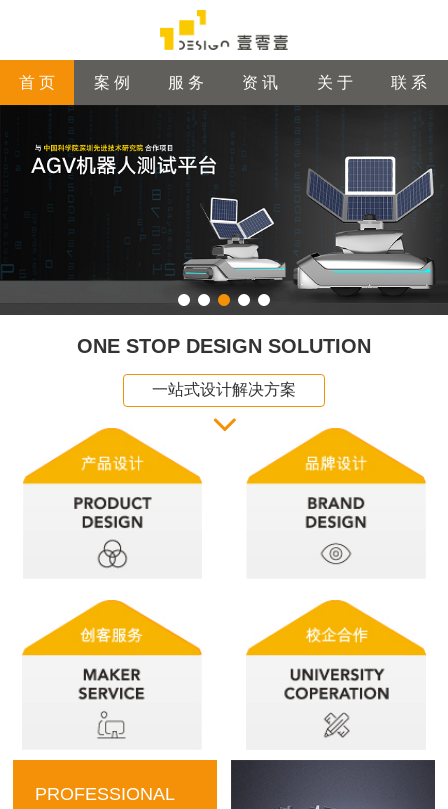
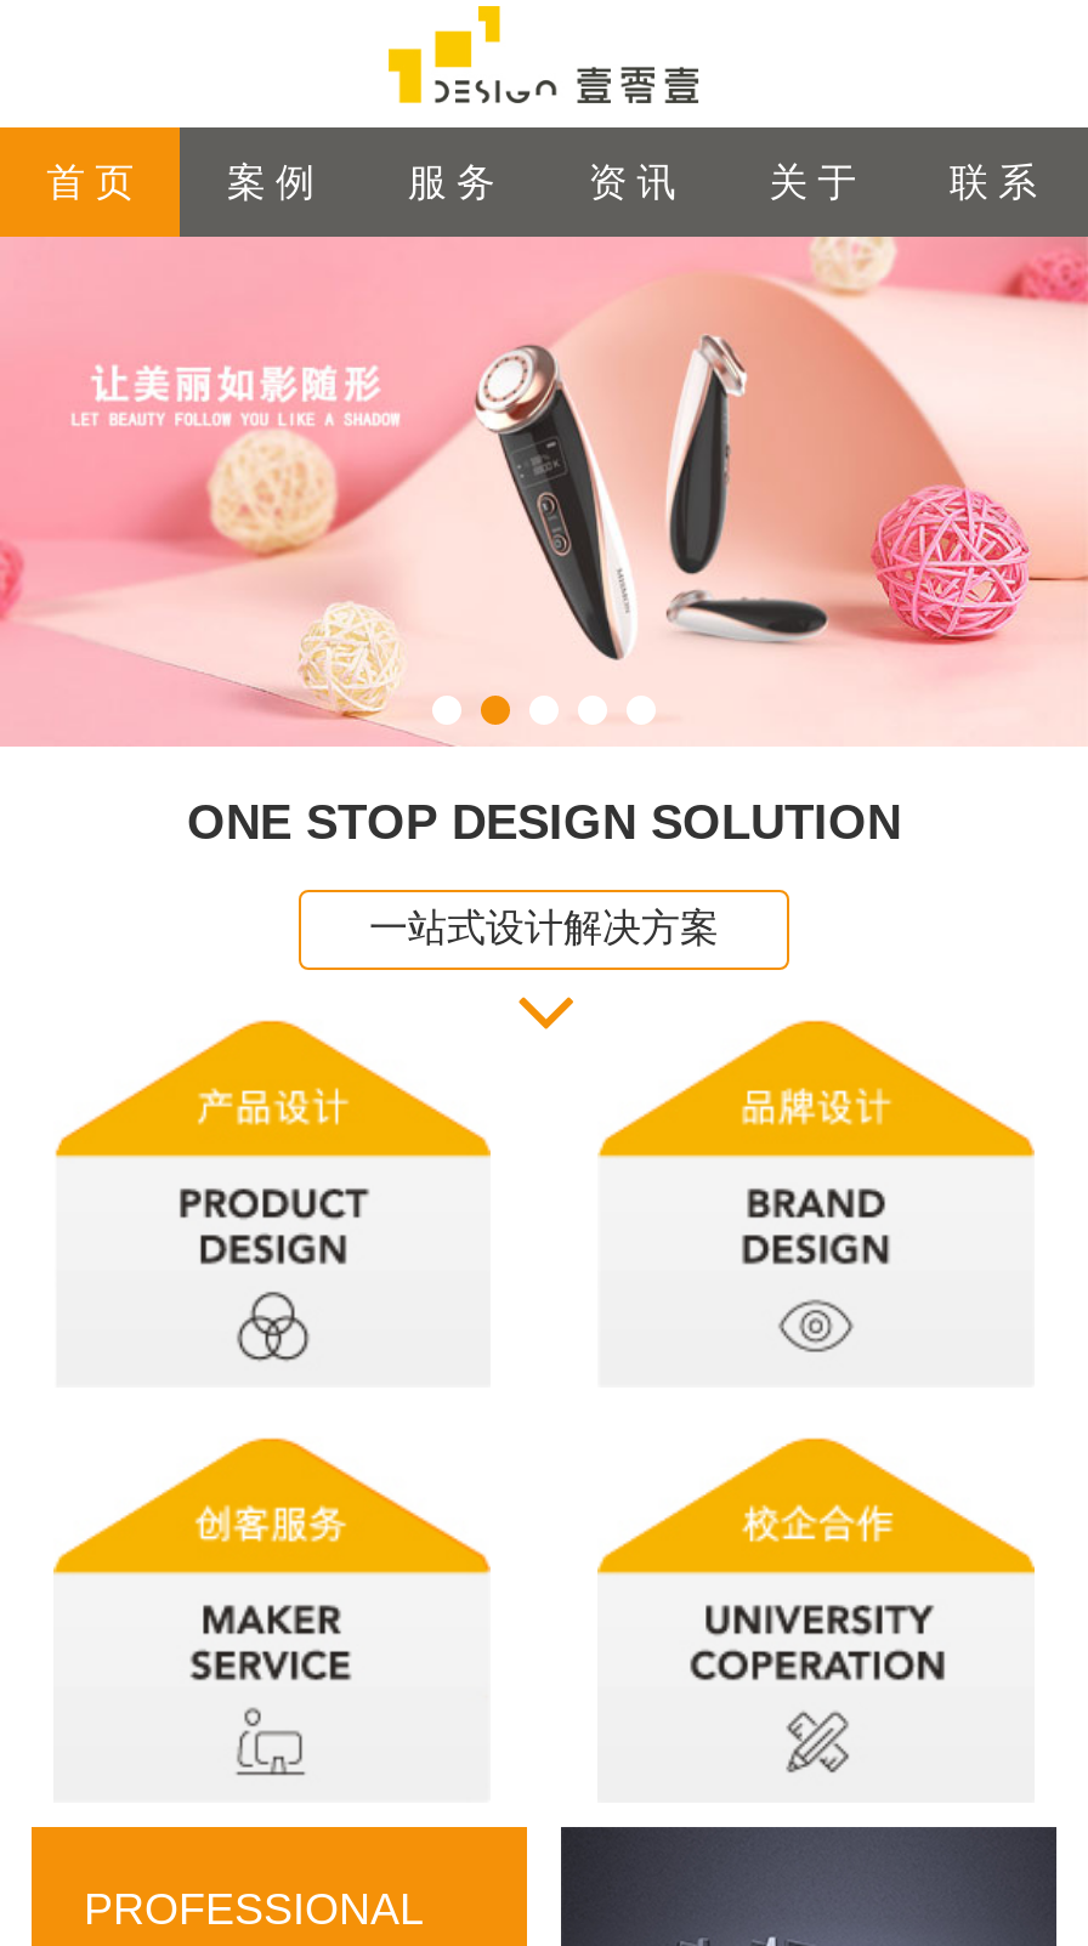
[3,104,445,316] [image] -> [7,234,1081,747] [image]

